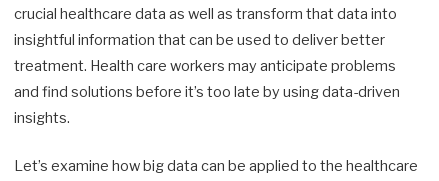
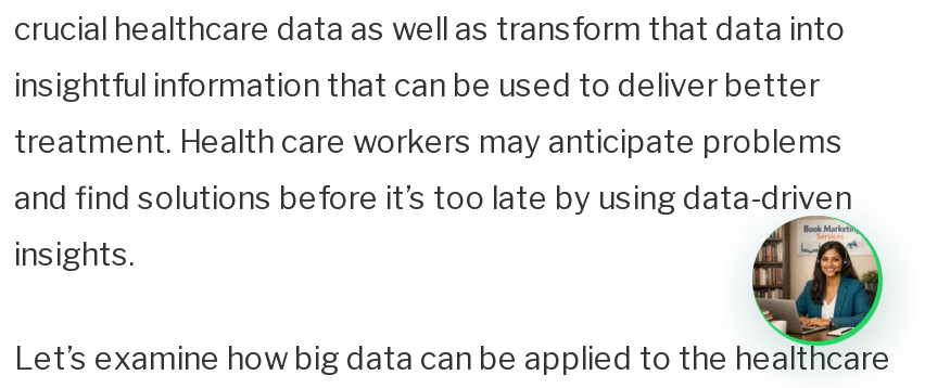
none -> [748,224,887,335] [image]

